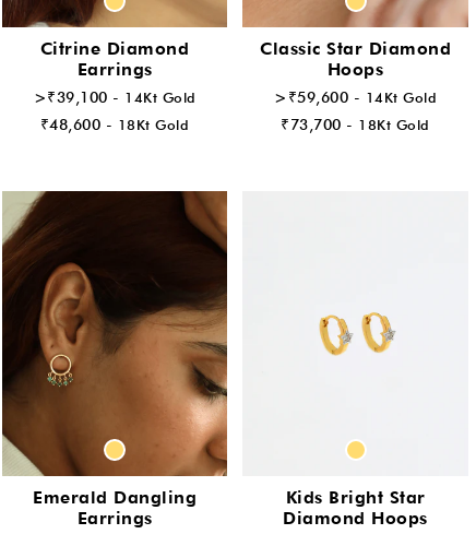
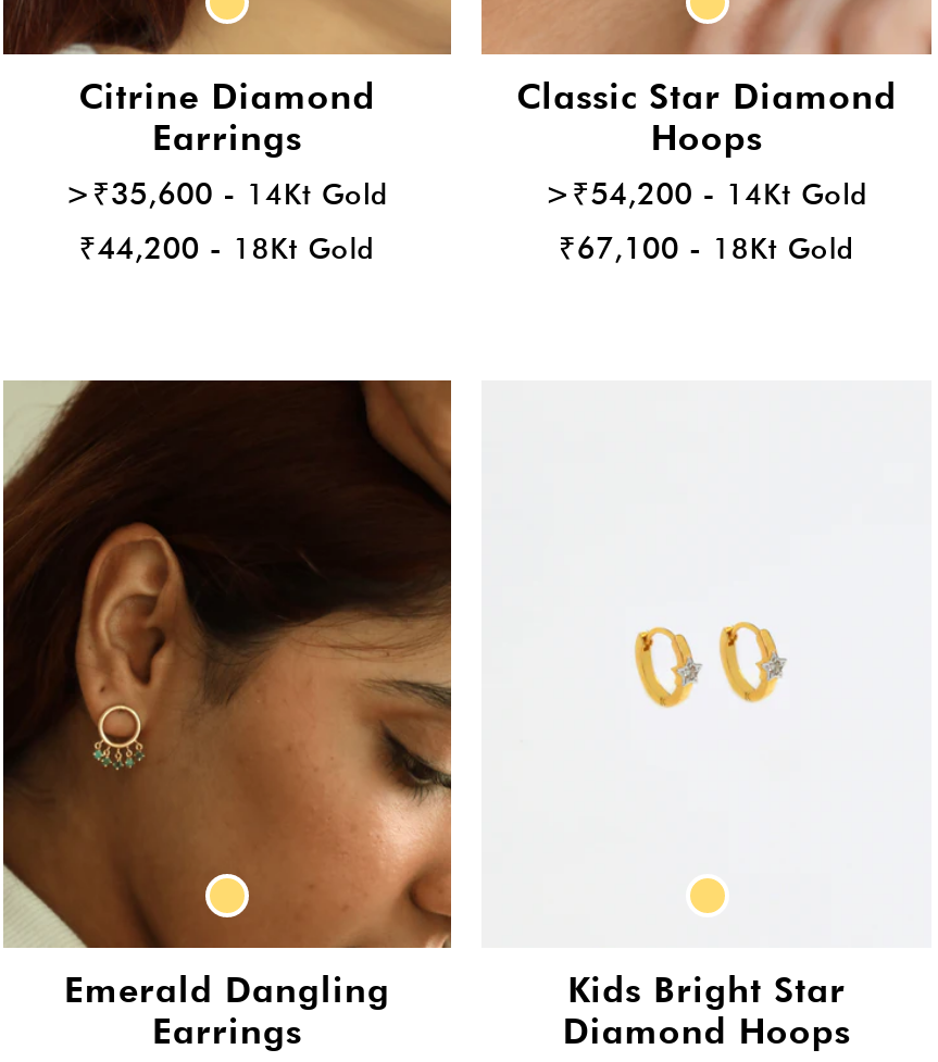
[33,88,196,106] >₹39,100 - 14Kt Gold -> [65,176,389,211] >₹35,600 - 14Kt Gold
[274,88,437,106] >₹59,600 - 14Kt Gold -> [545,176,869,211] >₹54,200 - 14Kt Gold
[40,116,189,133] ₹48,600 - 18Kt Gold -> [79,230,376,265] ₹44,200 - 18Kt Gold
[281,116,430,133] ₹73,700 - 18Kt Gold -> [558,230,855,265] ₹67,100 - 18Kt Gold

